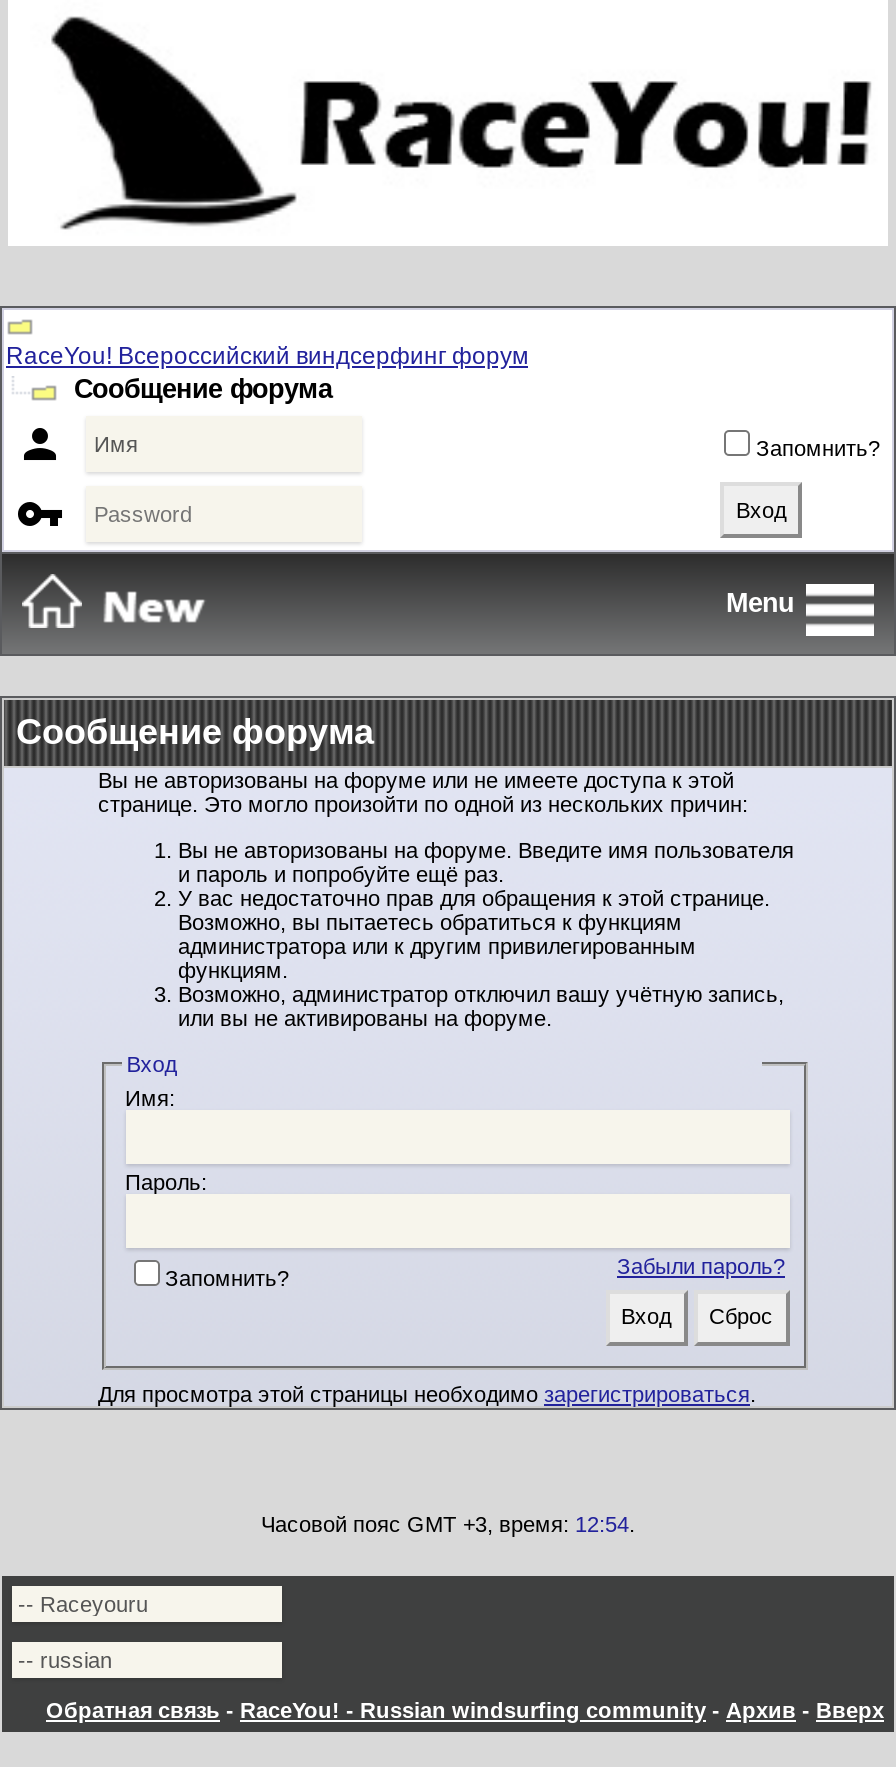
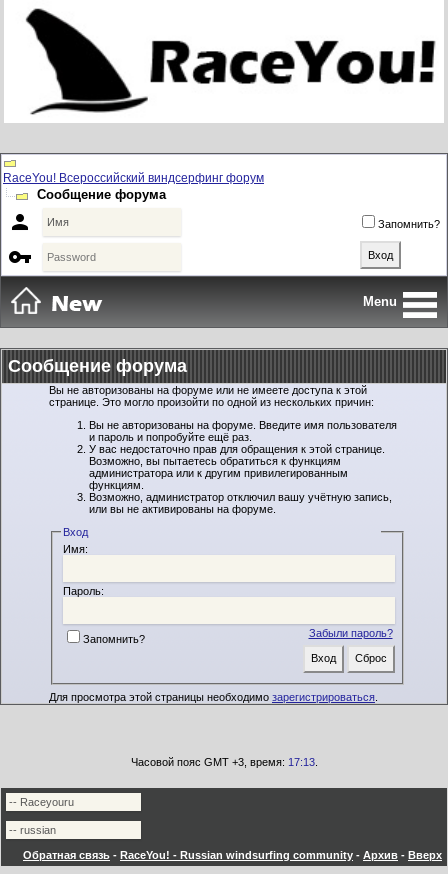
[261,1512,635,1536] Часовой пояс GMT +3, время: 12:54. -> [130,756,317,768] Часовой пояс GMT +3, время: 17:13.

